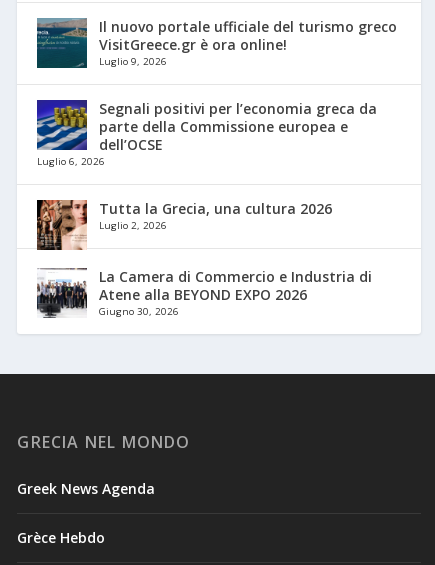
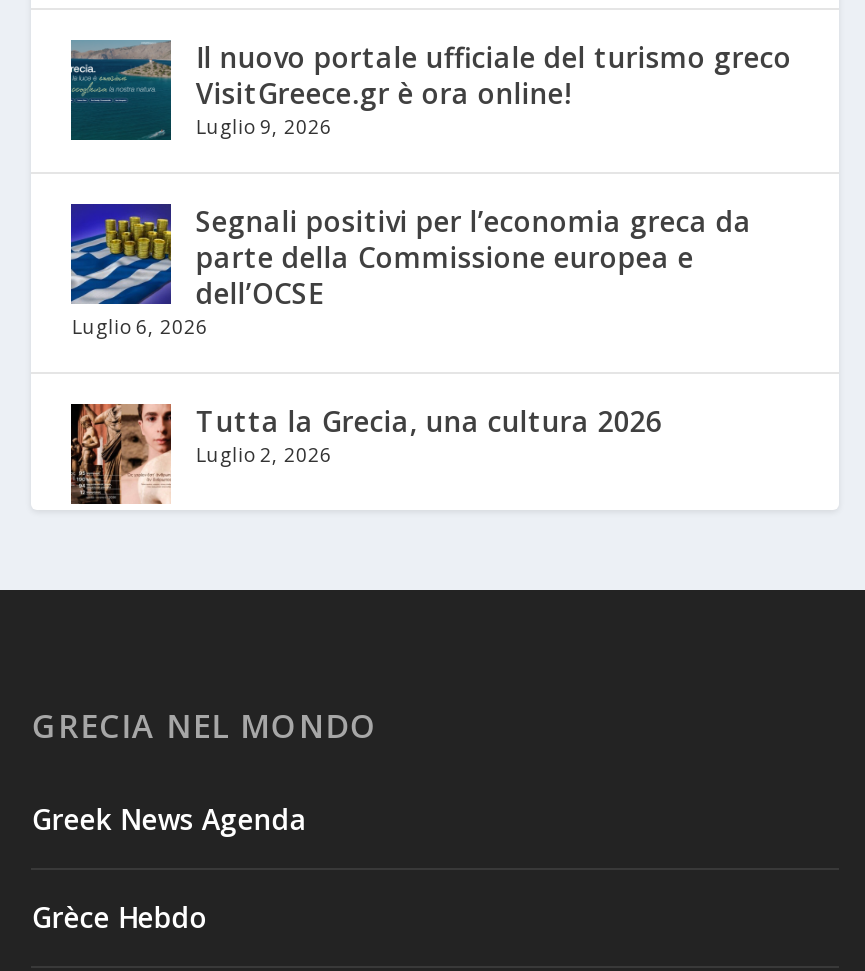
[36,267,372,332] [image] | La Camera di Commercio e Industria di | Atene alla BEYOND EXPO 2026 | Giugno 30, 2026 -> none

